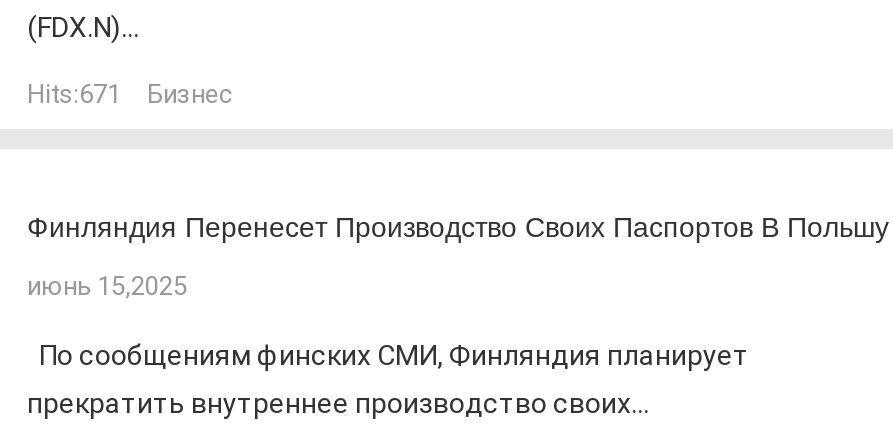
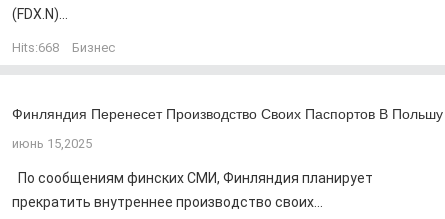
[27,79,233,109] Hits:671 Бизнес -> [12,40,115,55] Hits:668 Бизнес

